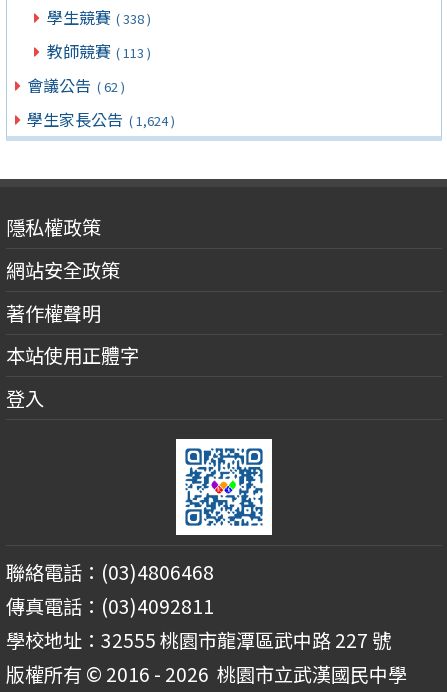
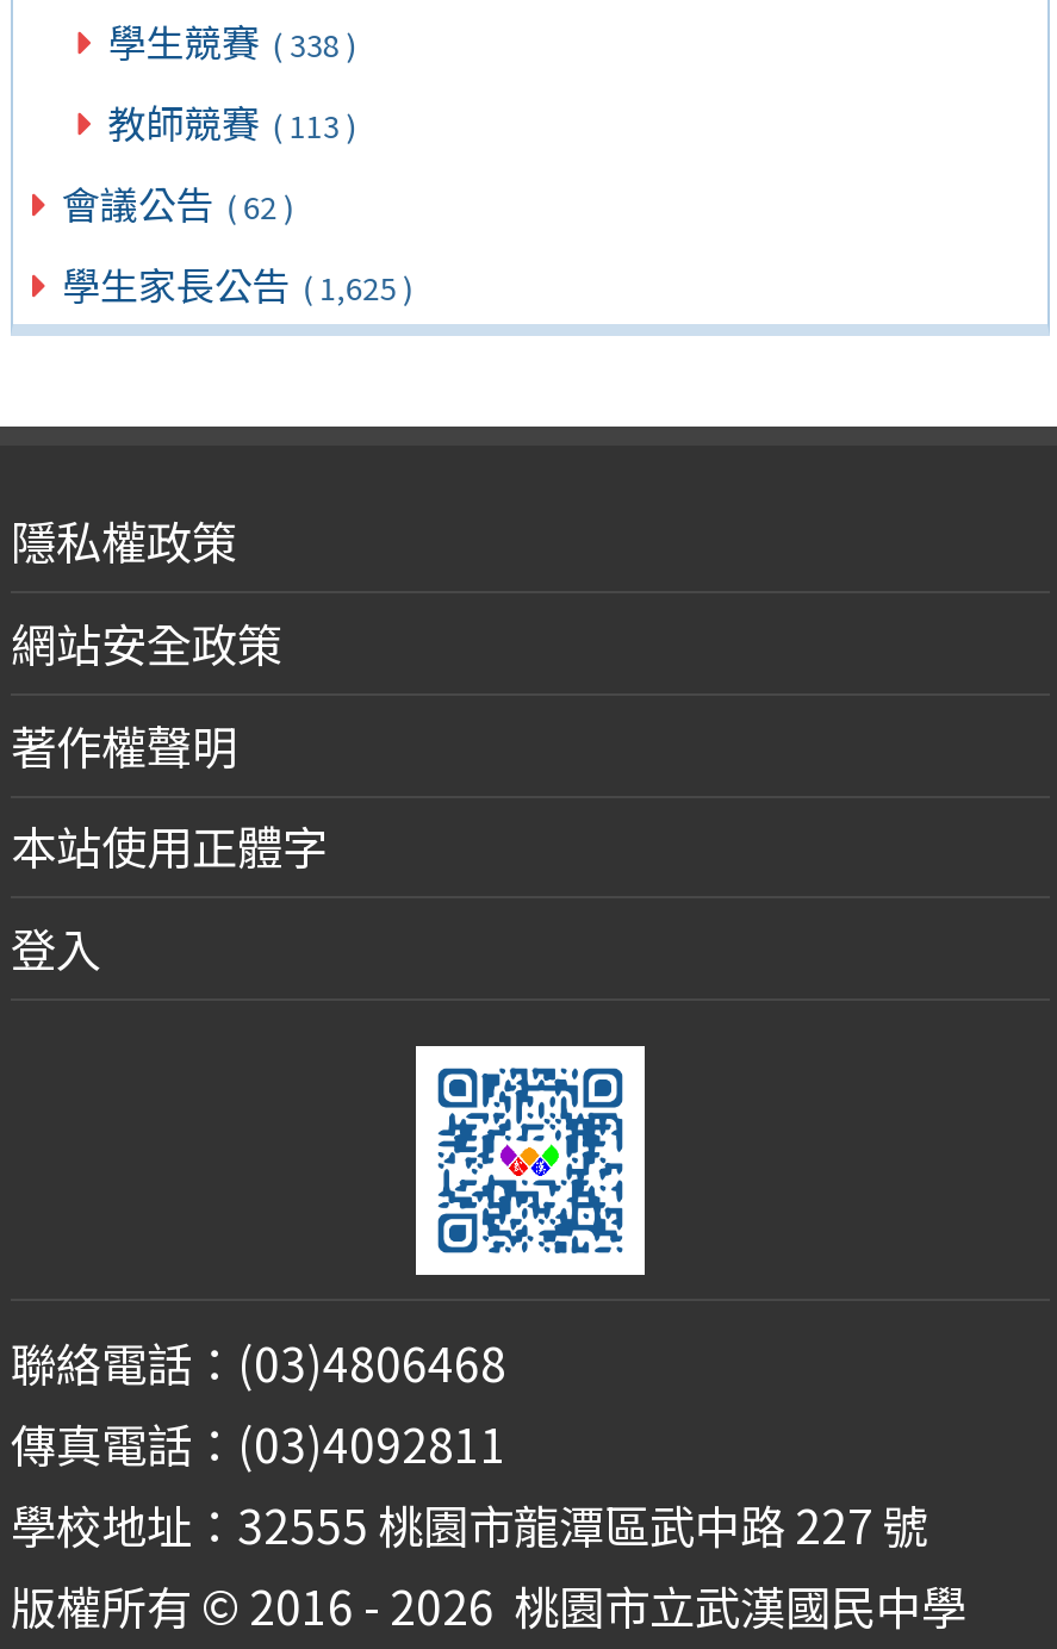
[27,107,175,131] 學生家長公告 ( 1,624 ) -> [62,254,413,311] 學生家長公告 ( 1,625 )

